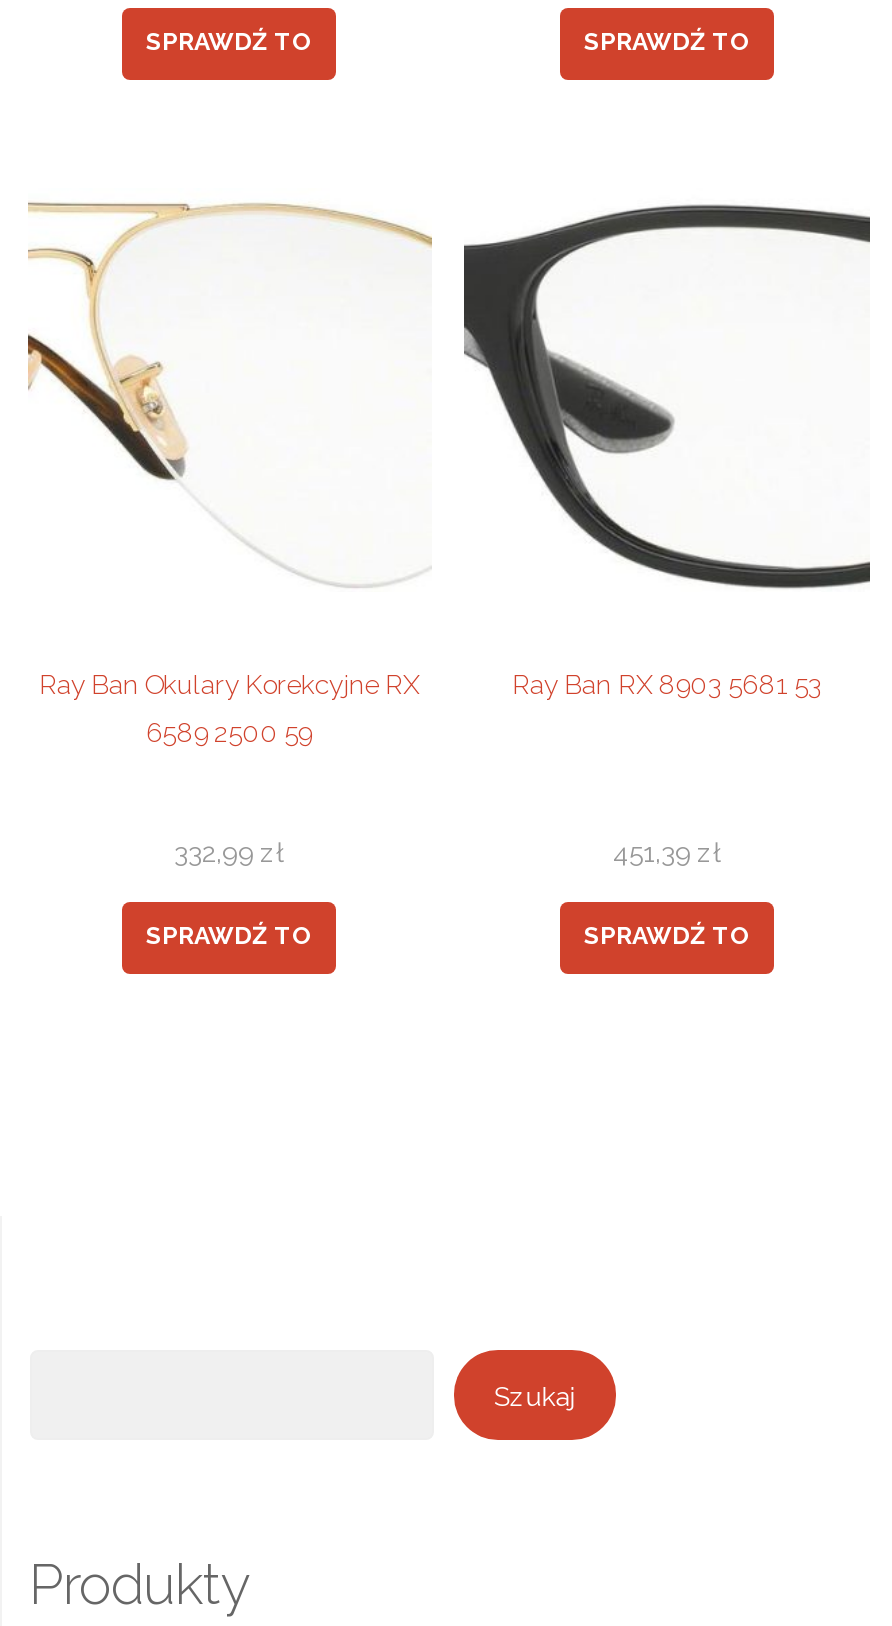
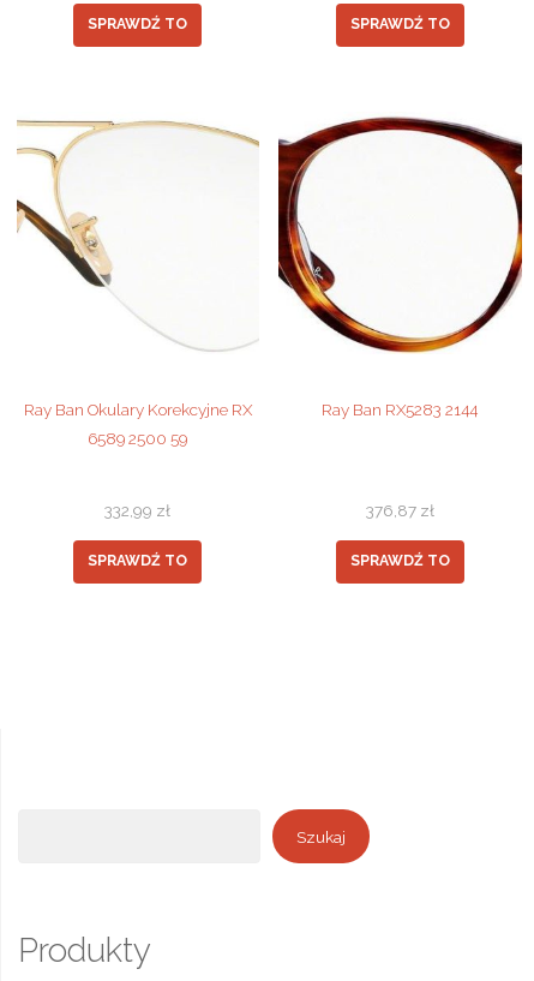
[462,196,872,701] [image] | Ray Ban RX 8903 5681 53 -> [277,116,523,420] [image] | Ray Ban RX5283 2144
[613,835,721,867] 451,39 zł -> [366,500,434,520] 376,87 zł

